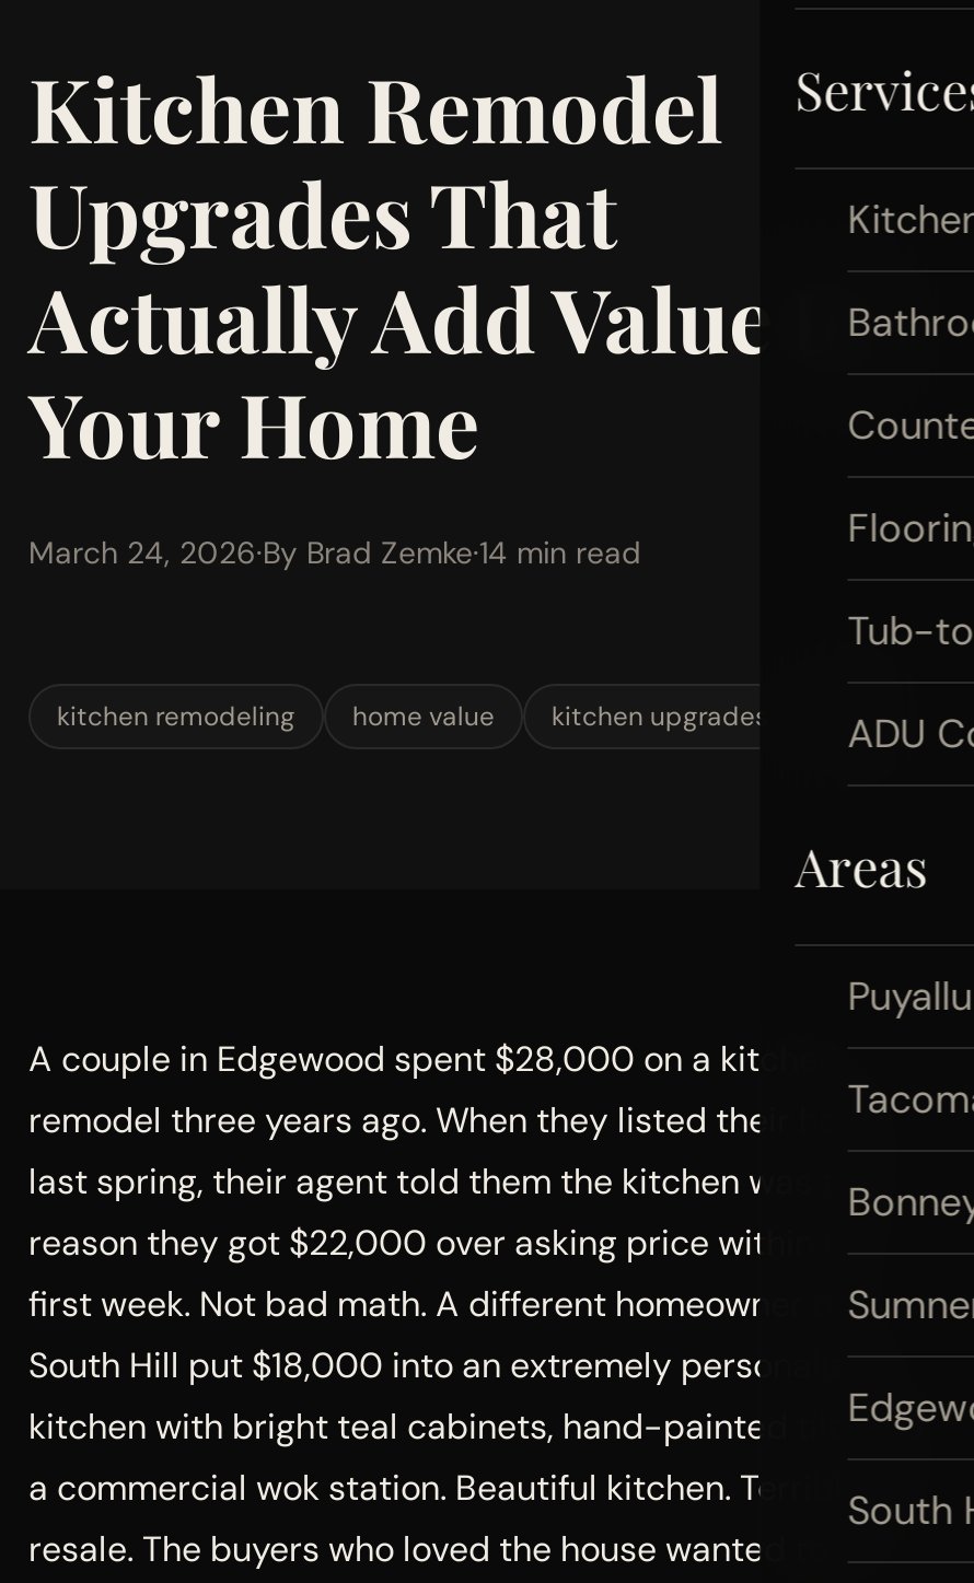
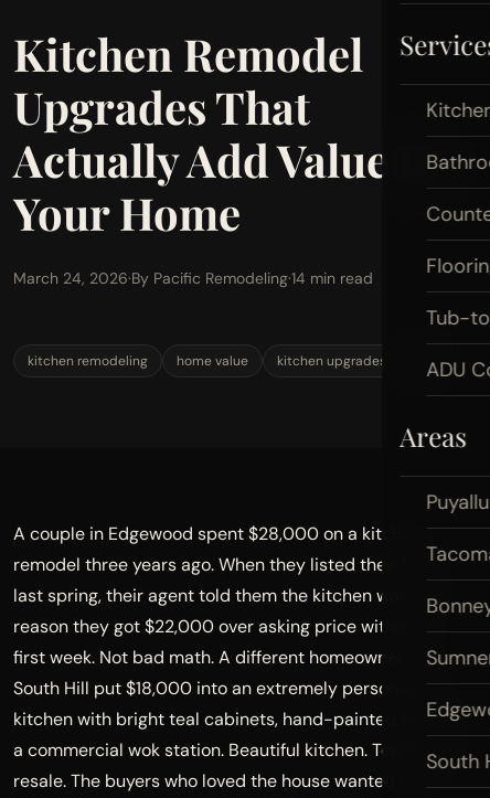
[28,533,641,572] March 24, 2026·By Brad Zemke·14 min read -> [13,268,373,288] March 24, 2026·By Pacific Remodeling·14 min read

